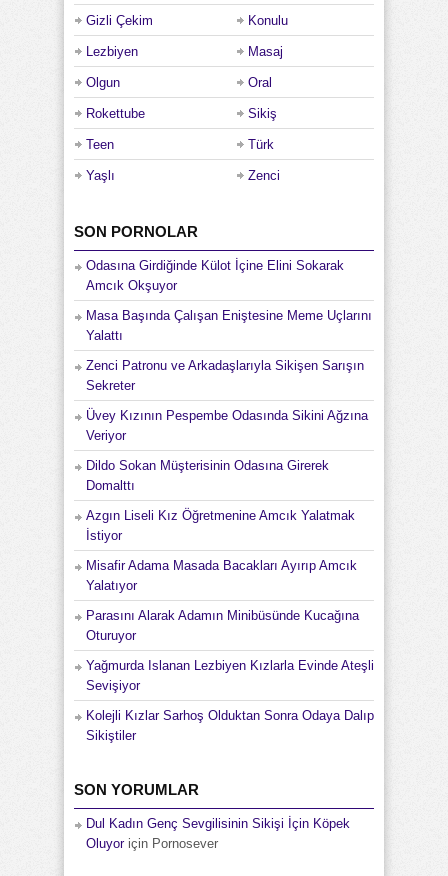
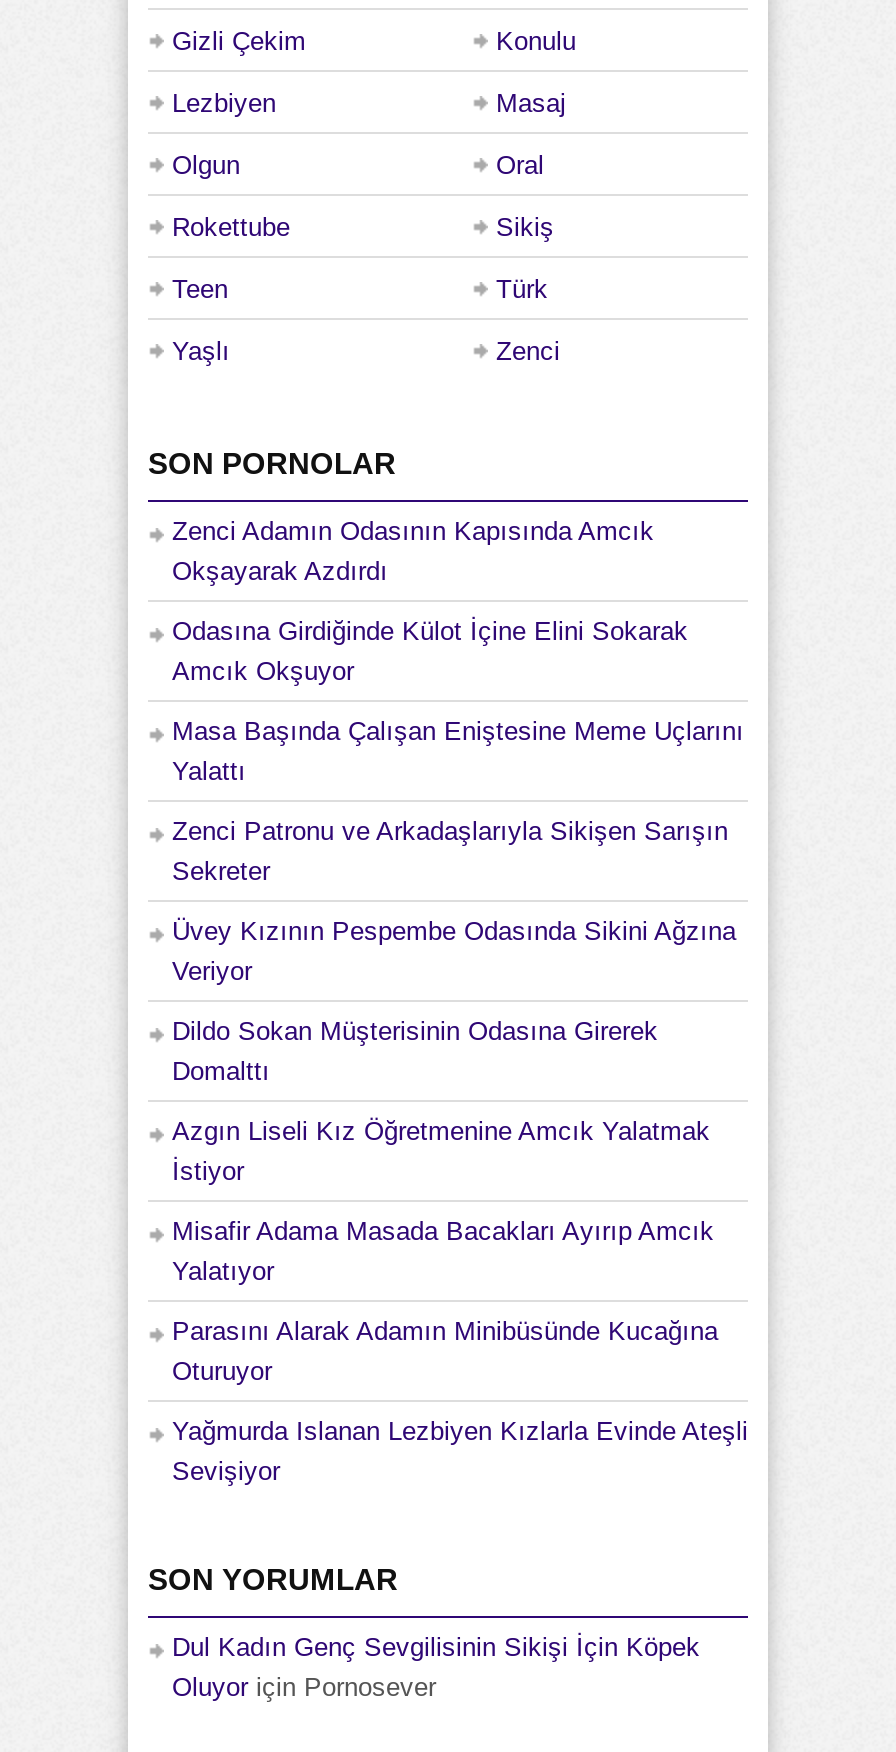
none -> [172,516,654,586] Zenci Adamın Odasının Kapısında Amcık | Okşayarak Azdırdı
moved [86,258,374,693] -> [172,616,748,1486]: Odasına Girdiğinde Külot İçine Elini Sokarak | Amcık Okşuyor | Masa Başında Çalışan Eniştesine Meme Uçlarını | ... | Yağmurda Islanan Lezbiyen Kızlarla Evinde Ateşli | Sevişiyor
[86,708,374,743] Kolejli Kızlar Sarhoş Olduktan Sonra Odaya Dalıp | Sikiştiler -> none

